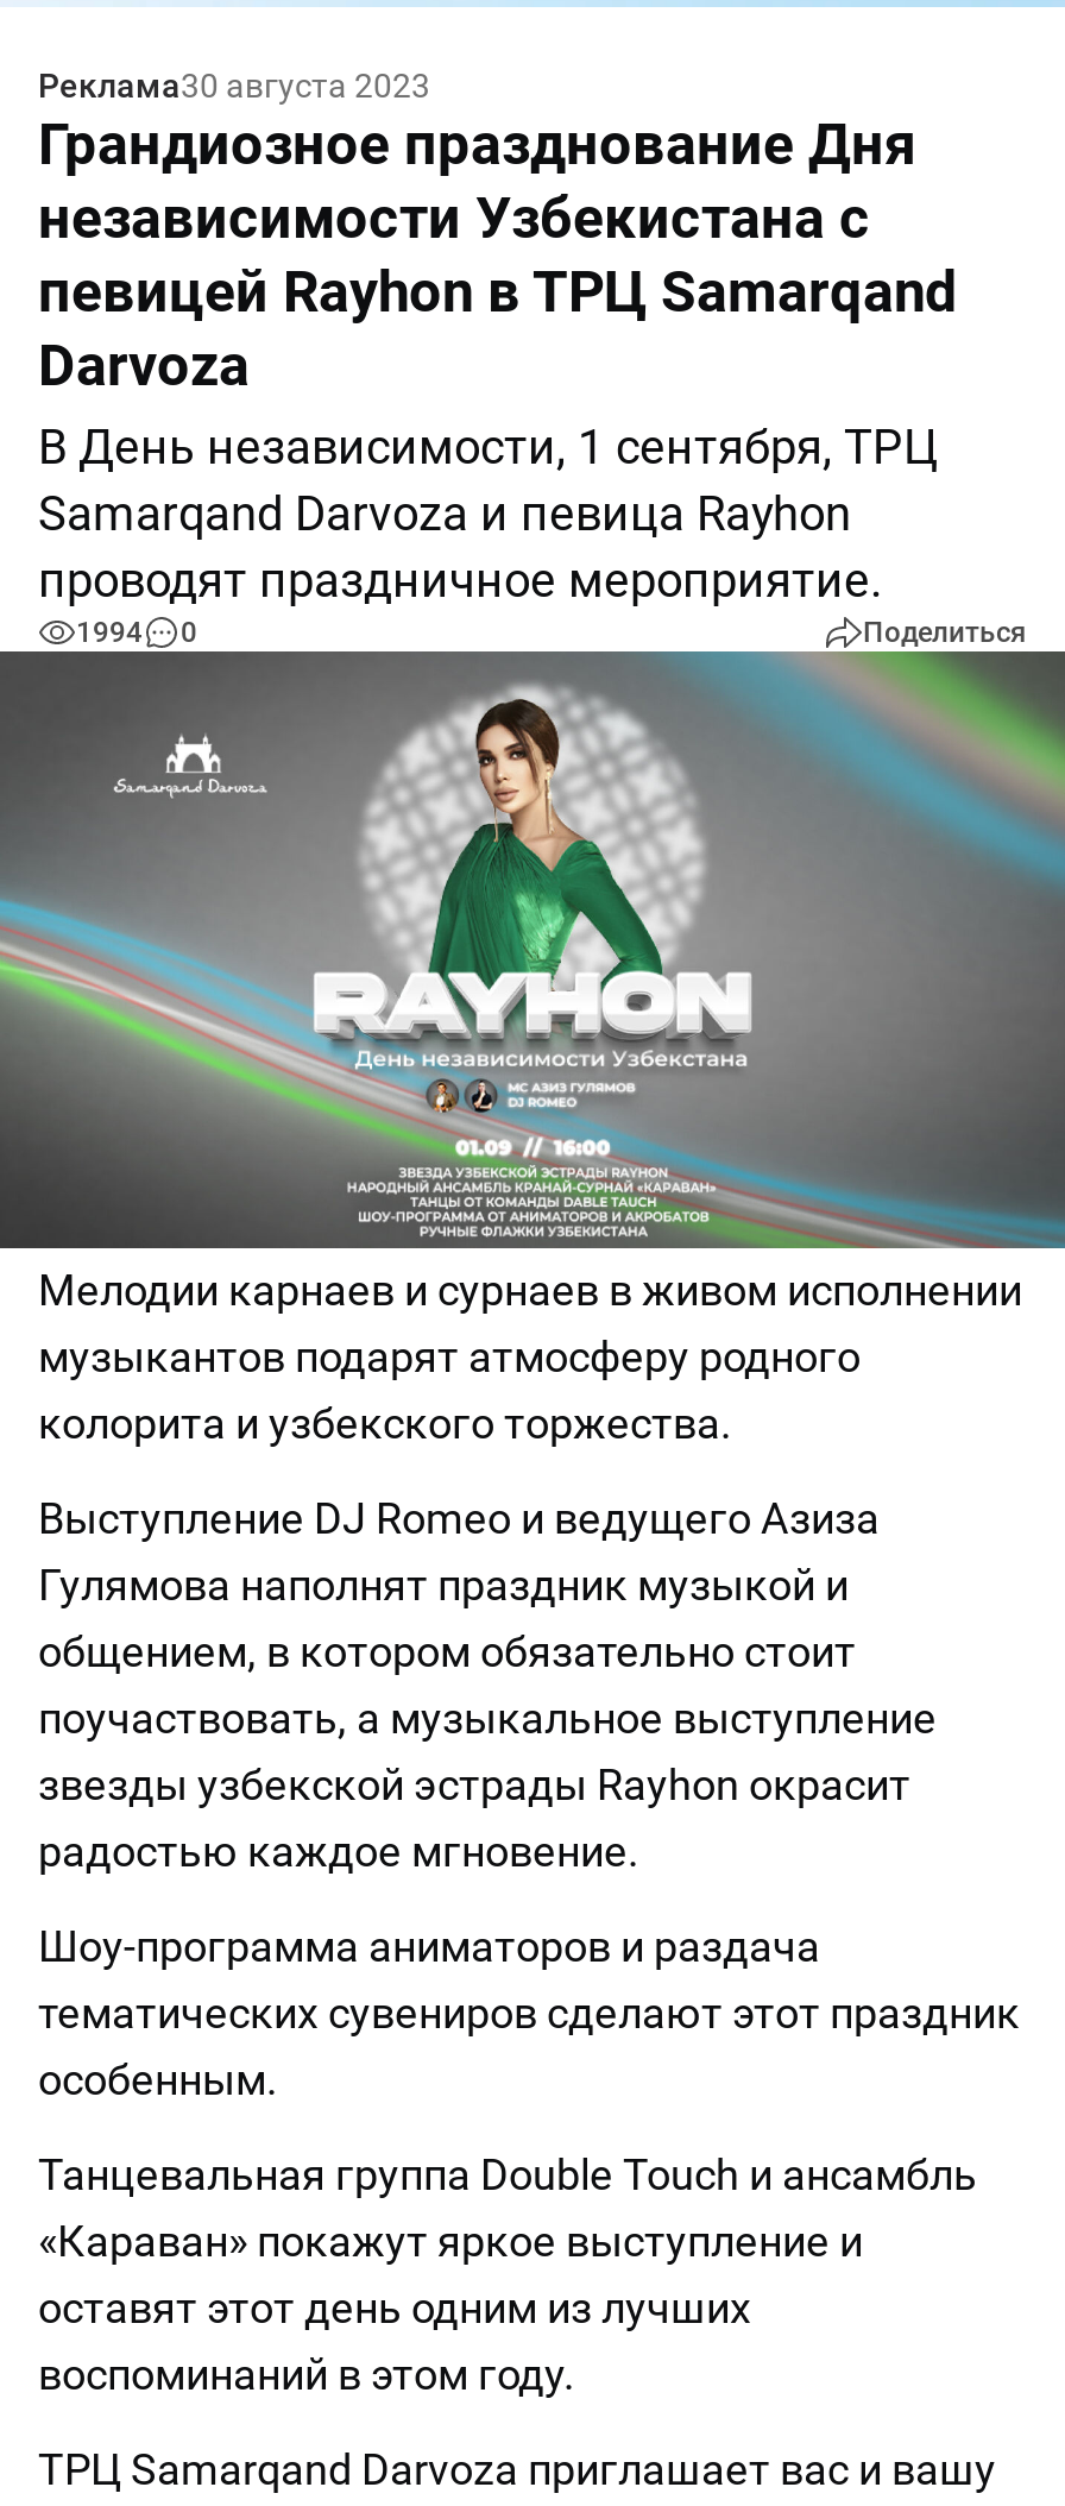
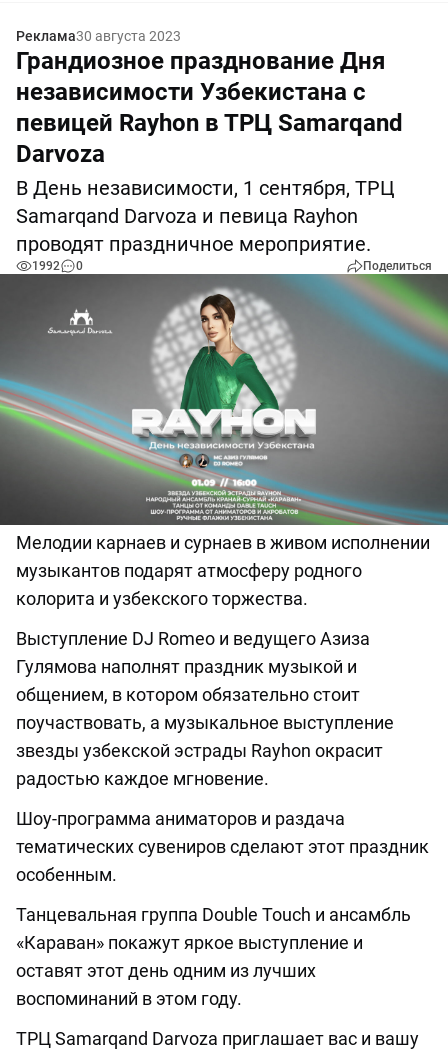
[76,616,197,649] 1994 0 -> [32,259,83,273] 1992 0

